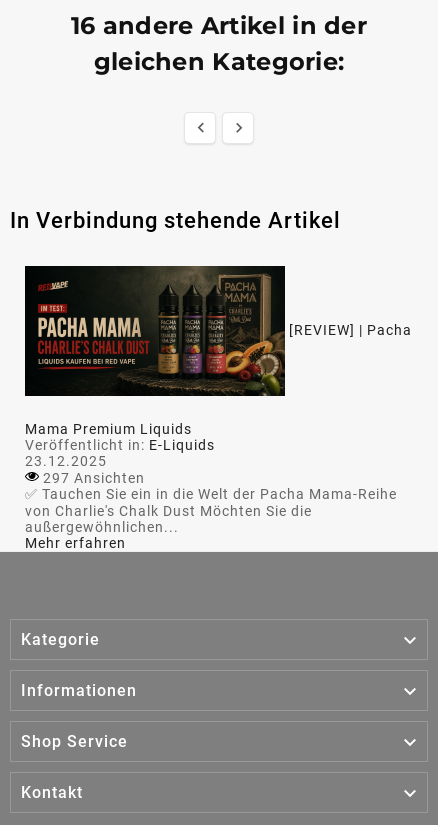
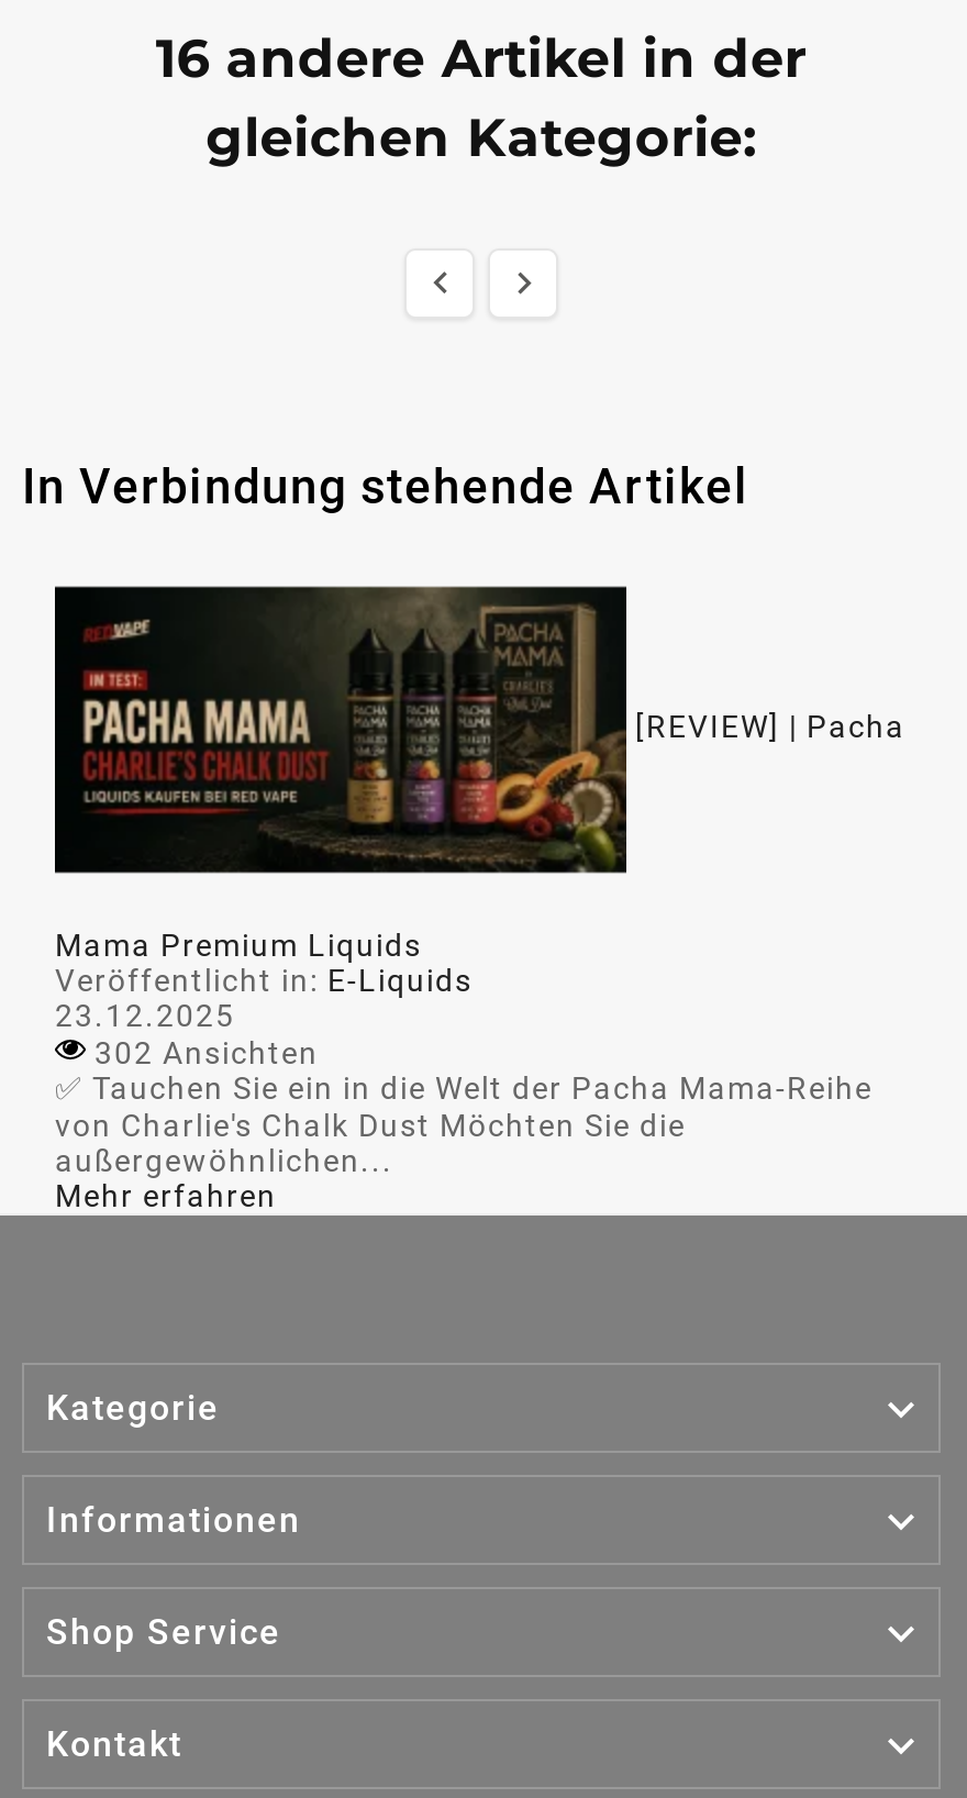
[43,470,145,486] 297 Ansichten -> [95,1035,319,1070] 302 Ansichten

